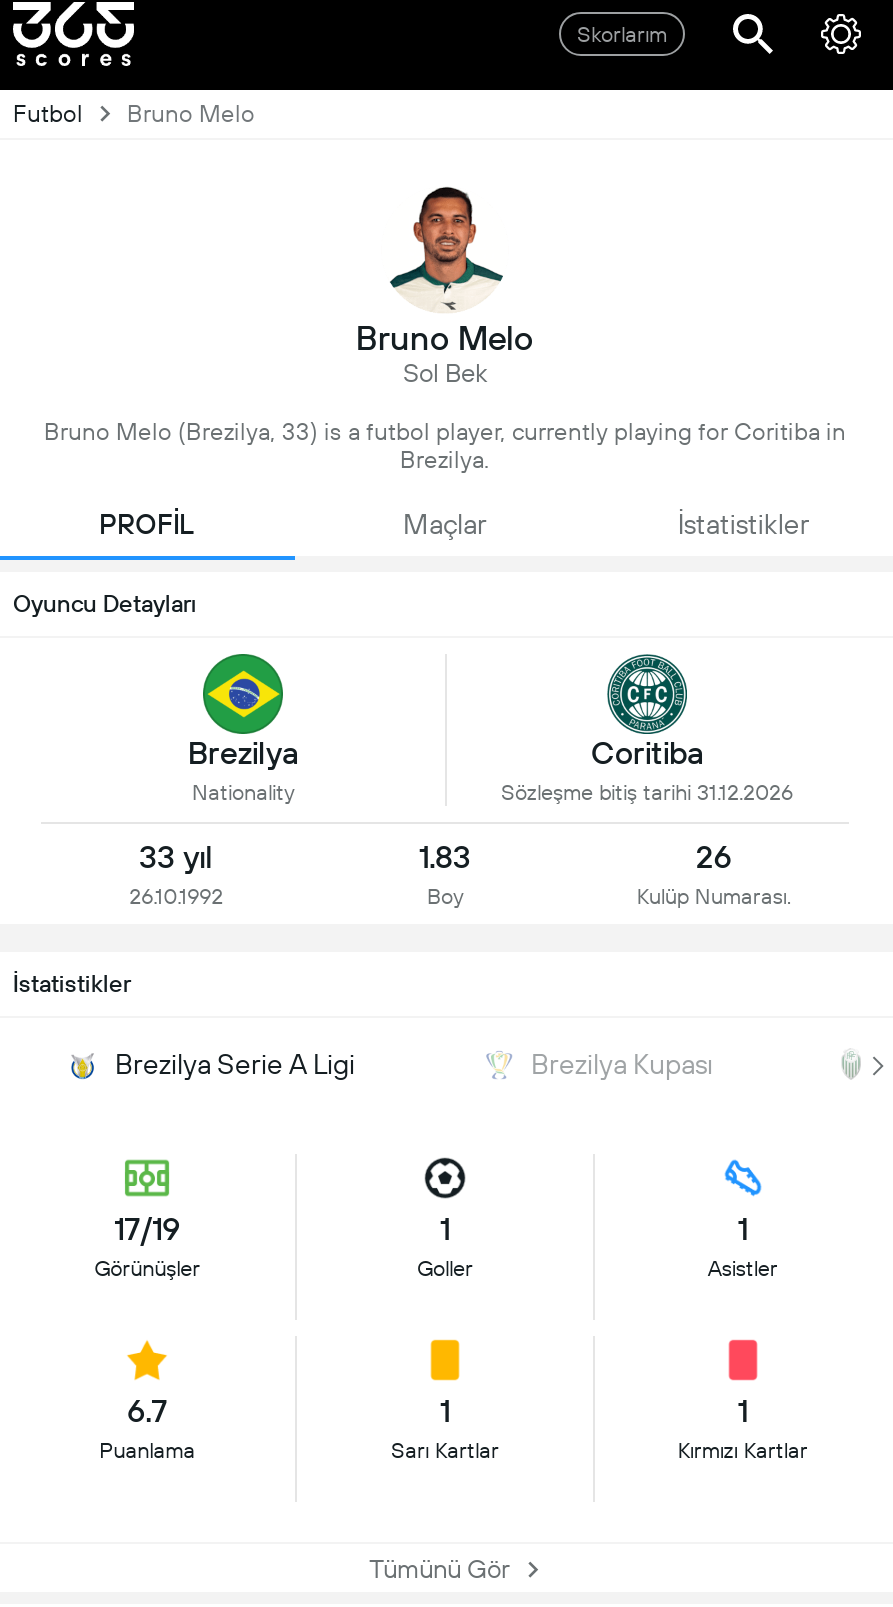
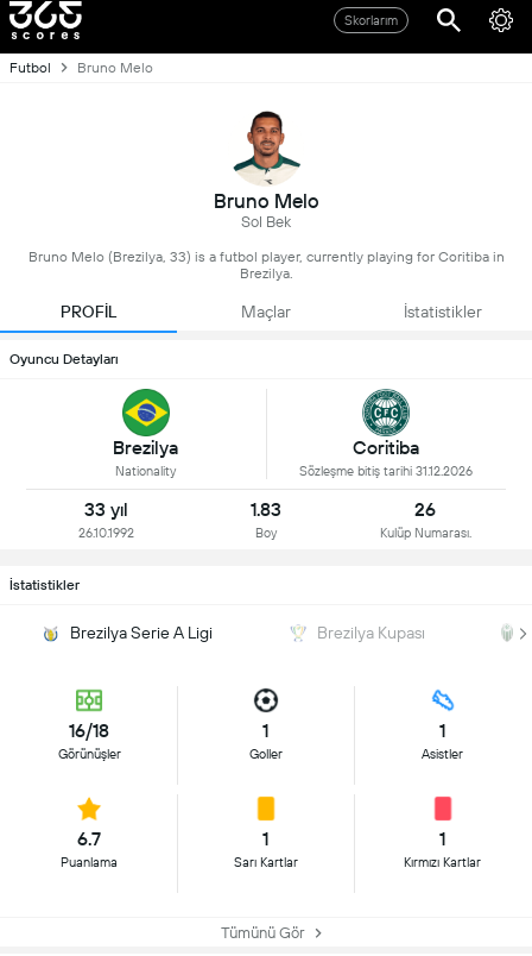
[114,1210,180,1248] 17/19 -> [69,719,109,742] 16/18

